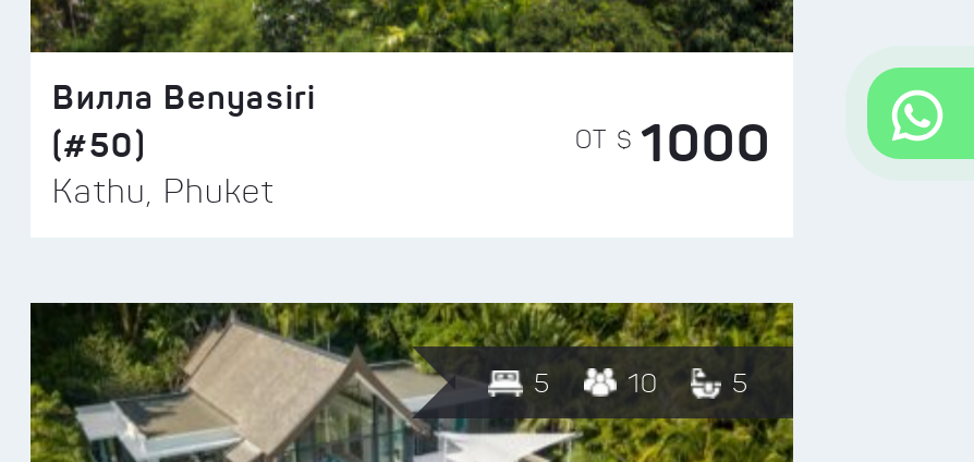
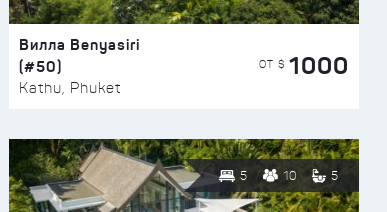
[865,65,967,161] [image] -> none

